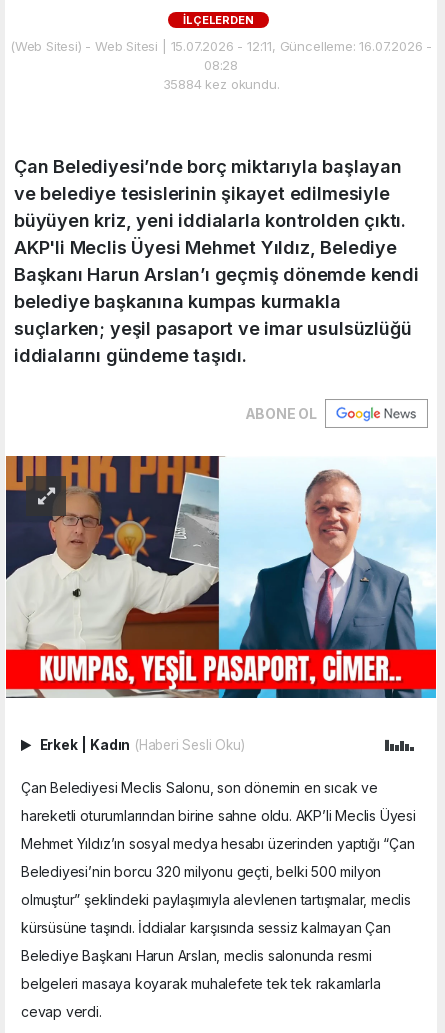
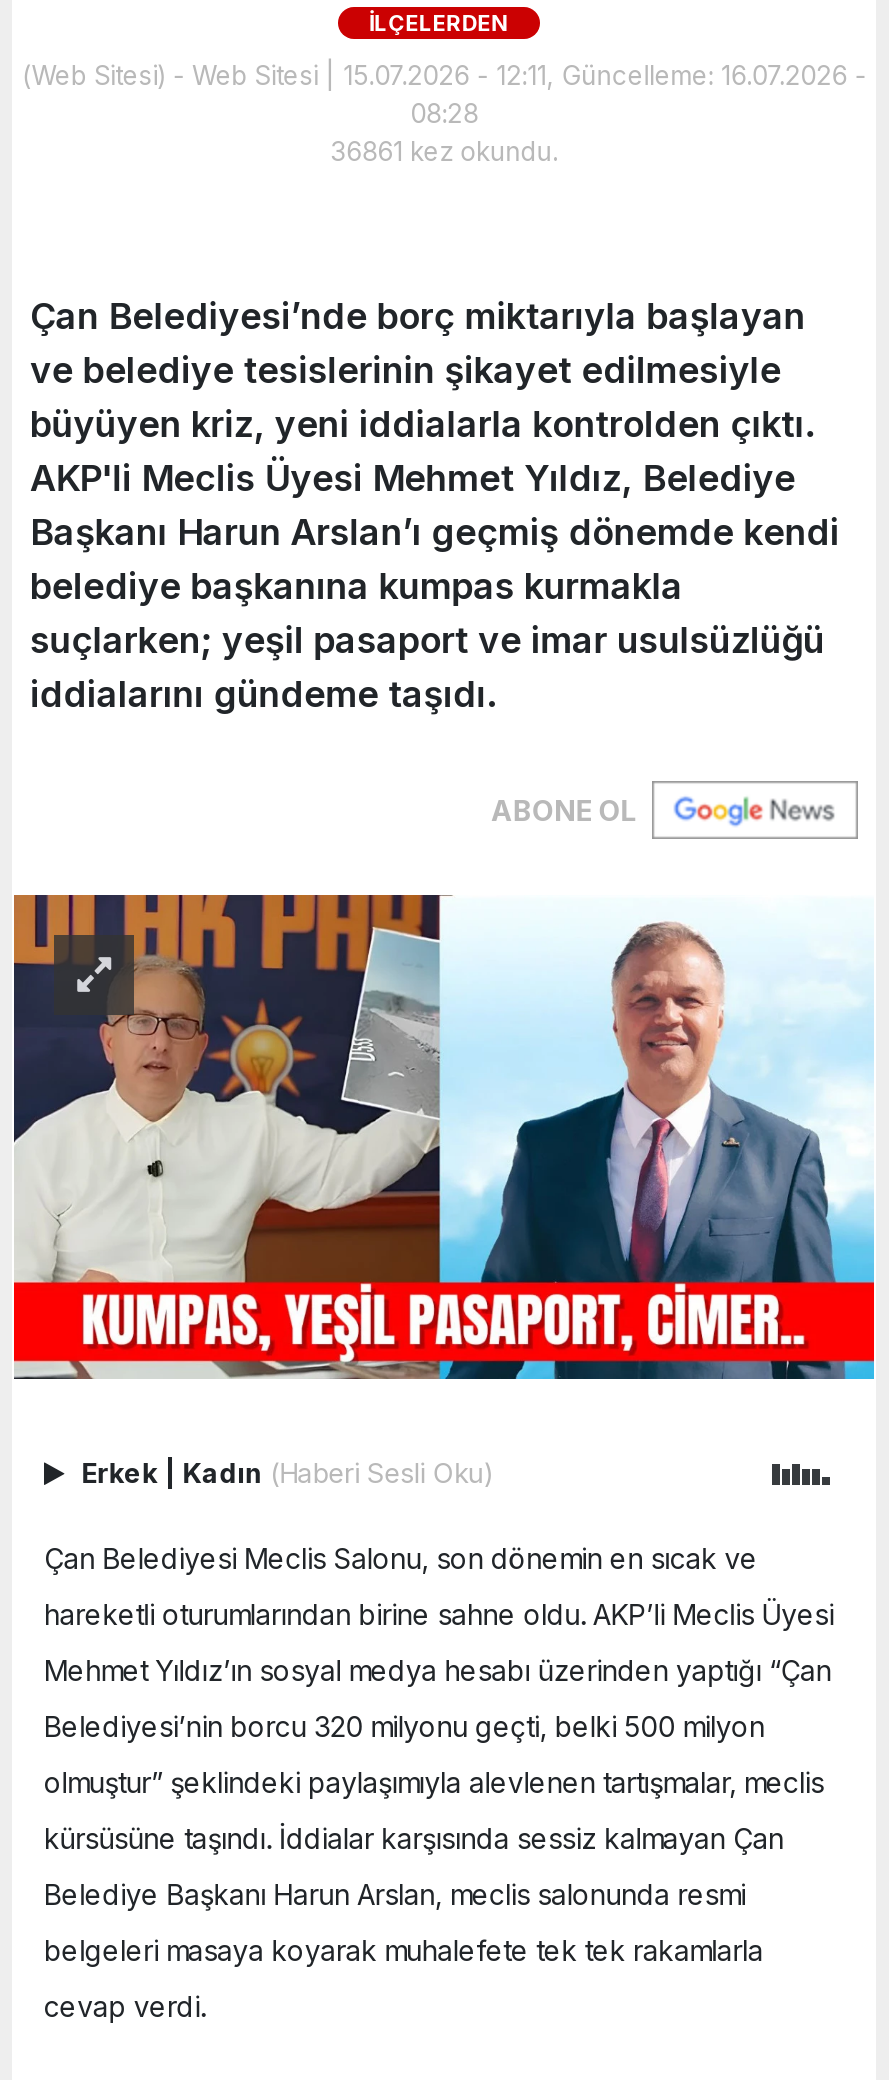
[163,76,279,92] 35884 kez okundu. -> [330,135,558,167] 36861 kez okundu.

